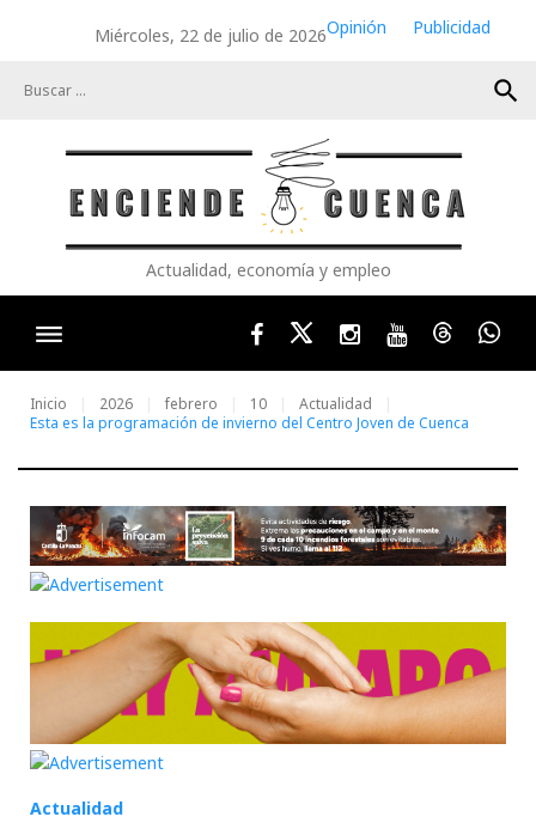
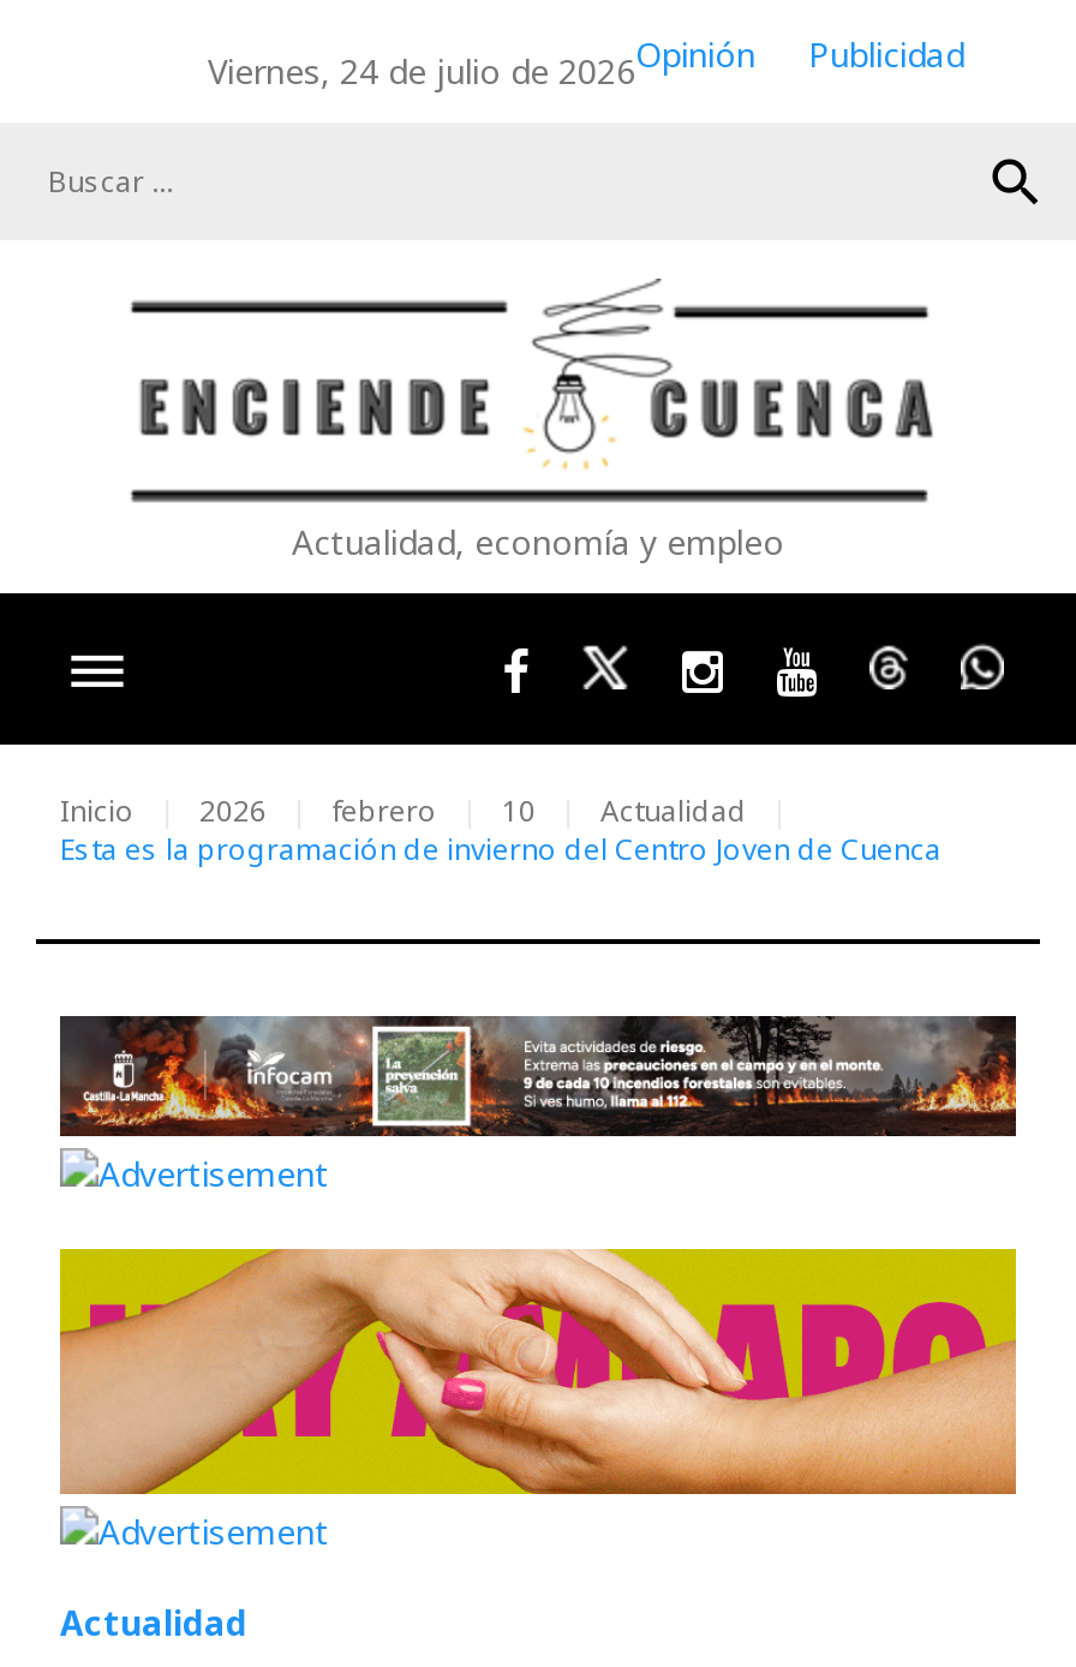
[94,16,386,46] Miércoles, 22 de julio de 2026Opinión -> [208,31,755,93] Viernes, 24 de julio de 2026Opinión

